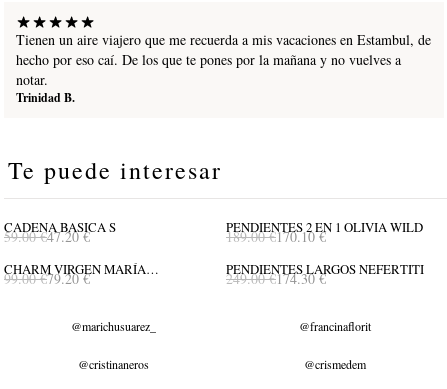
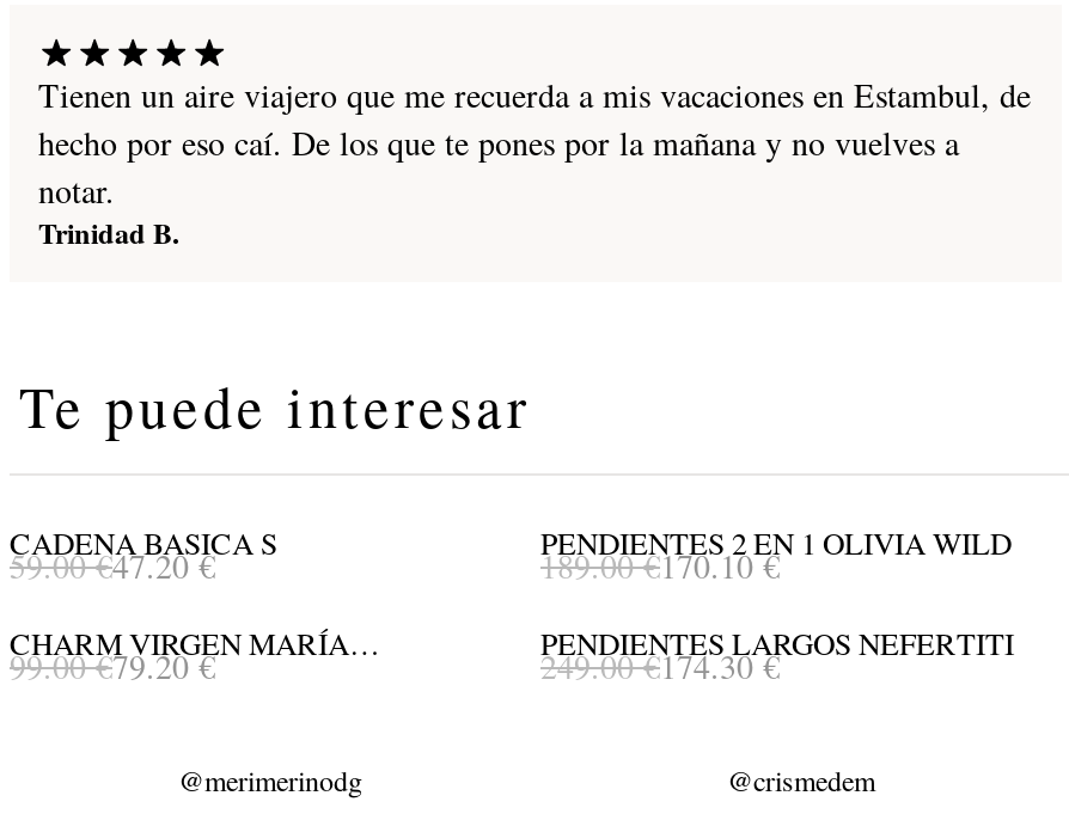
[70,318,371,372] @marichusuarez_ | @francinaflorit | @cristinaneros -> [178,760,362,798] @merimerinodg

